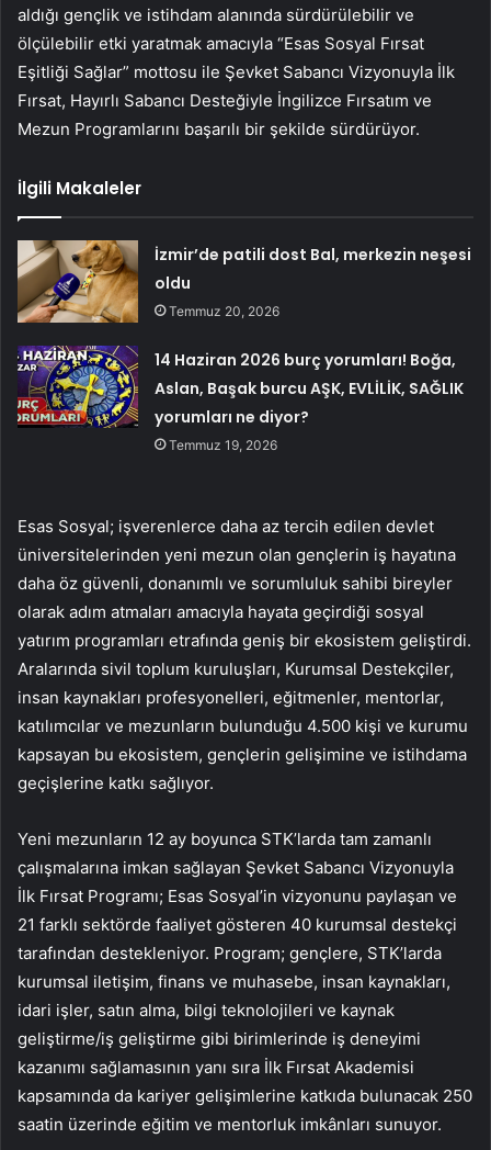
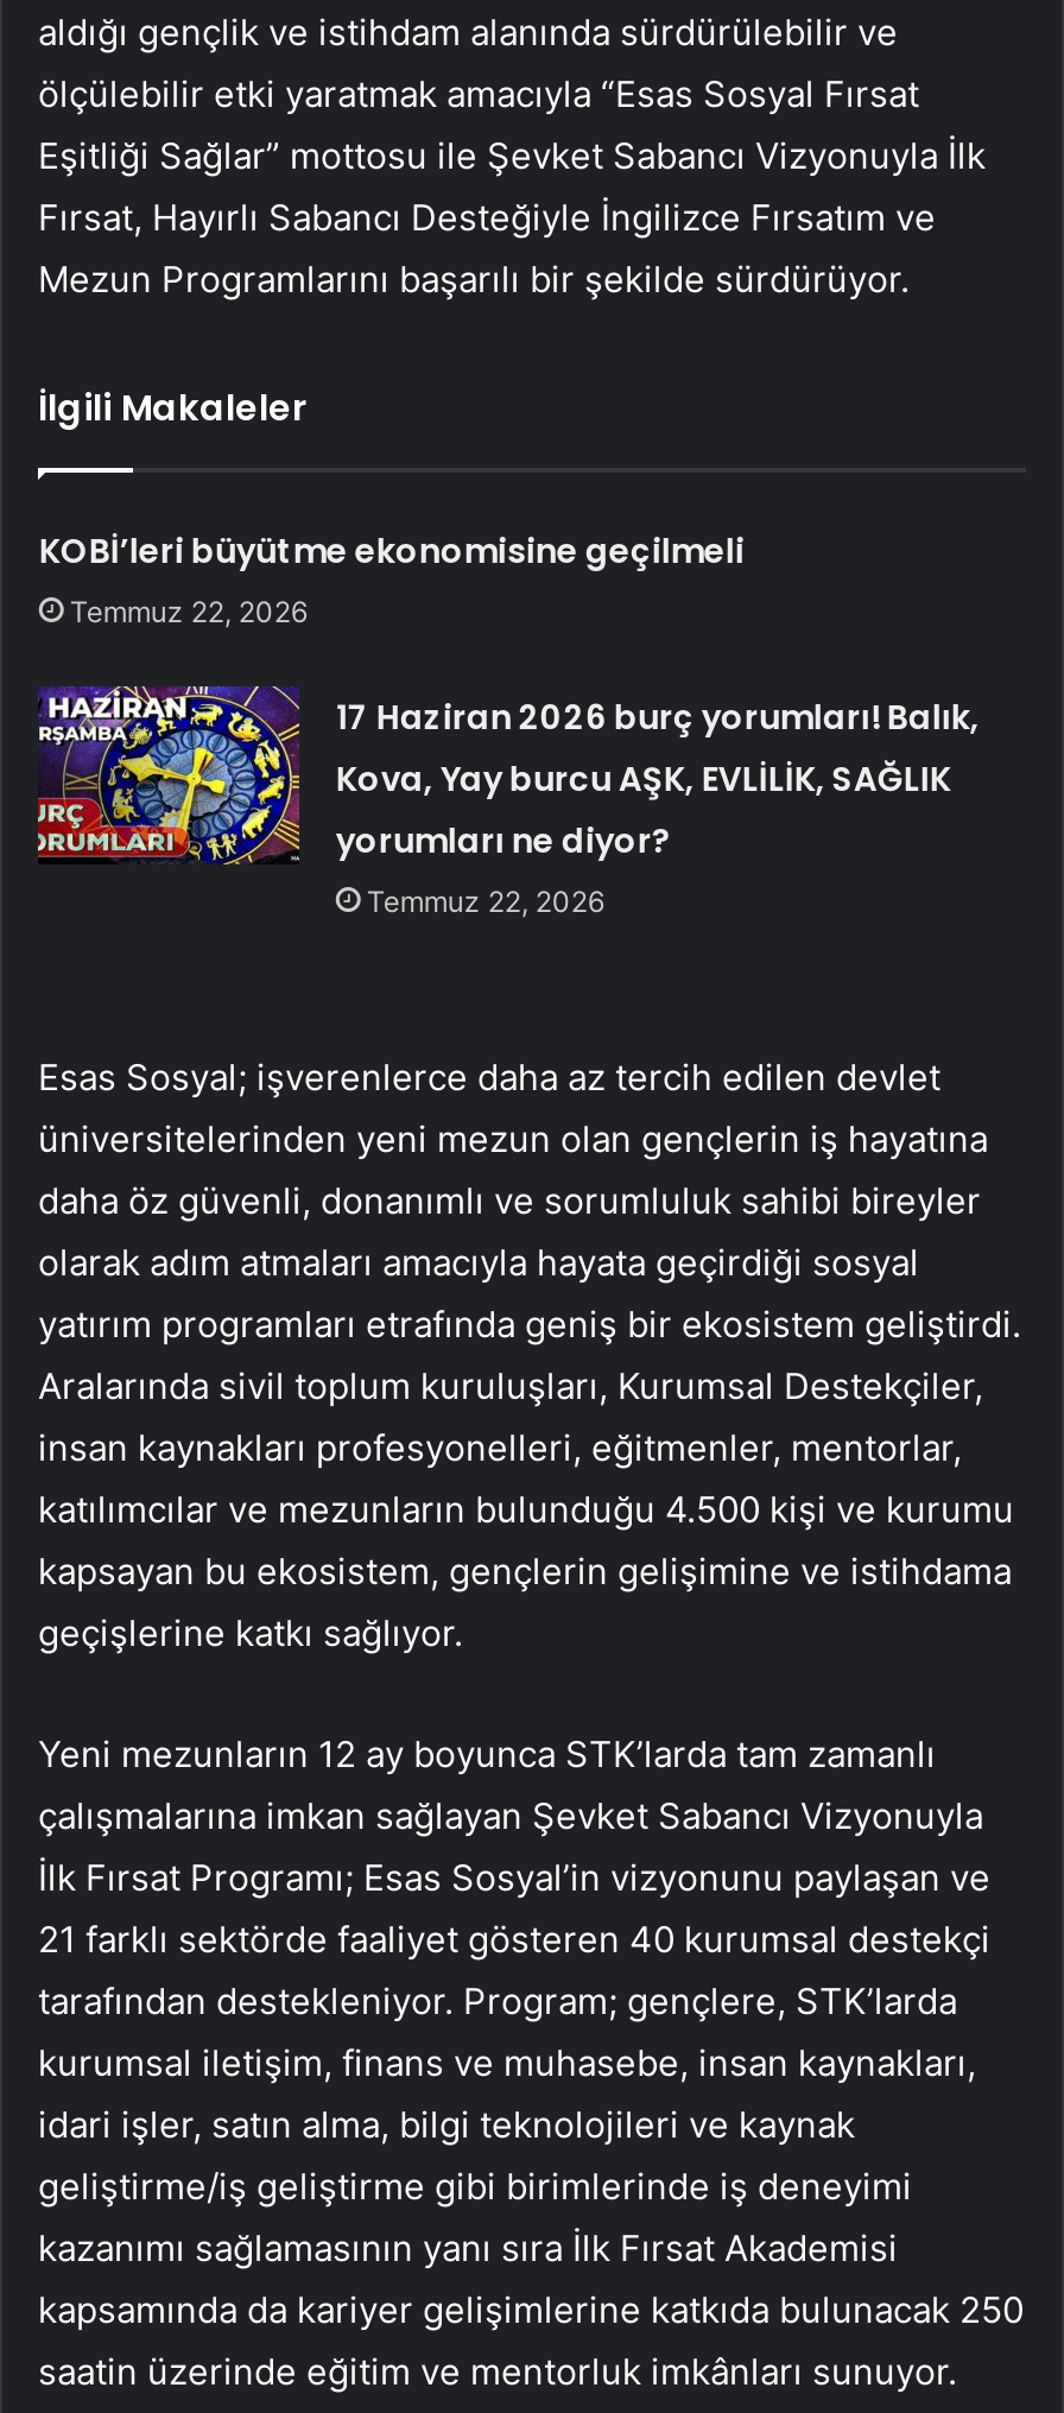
[155,244,472,320] İzmir’de patili dost Bal, merkezin neşesi | oldu | Temmuz 20, 2026 -> [39,528,744,630] KOBİ’leri büyütme ekonomisine geçilmeli | Temmuz 22, 2026
[155,349,464,400] 14 Haziran 2026 burç yorumları! Boğa, | Aslan, Başak burcu AŞK, EVLİLİK, SAĞLIK -> [336,694,979,803] 17 Haziran 2026 burç yorumları! Balık, | Kova, Yay burcu AŞK, EVLİLİK, SAĞLIK
[169,437,278,453] Temmuz 19, 2026 -> [366,884,604,920] Temmuz 22, 2026

